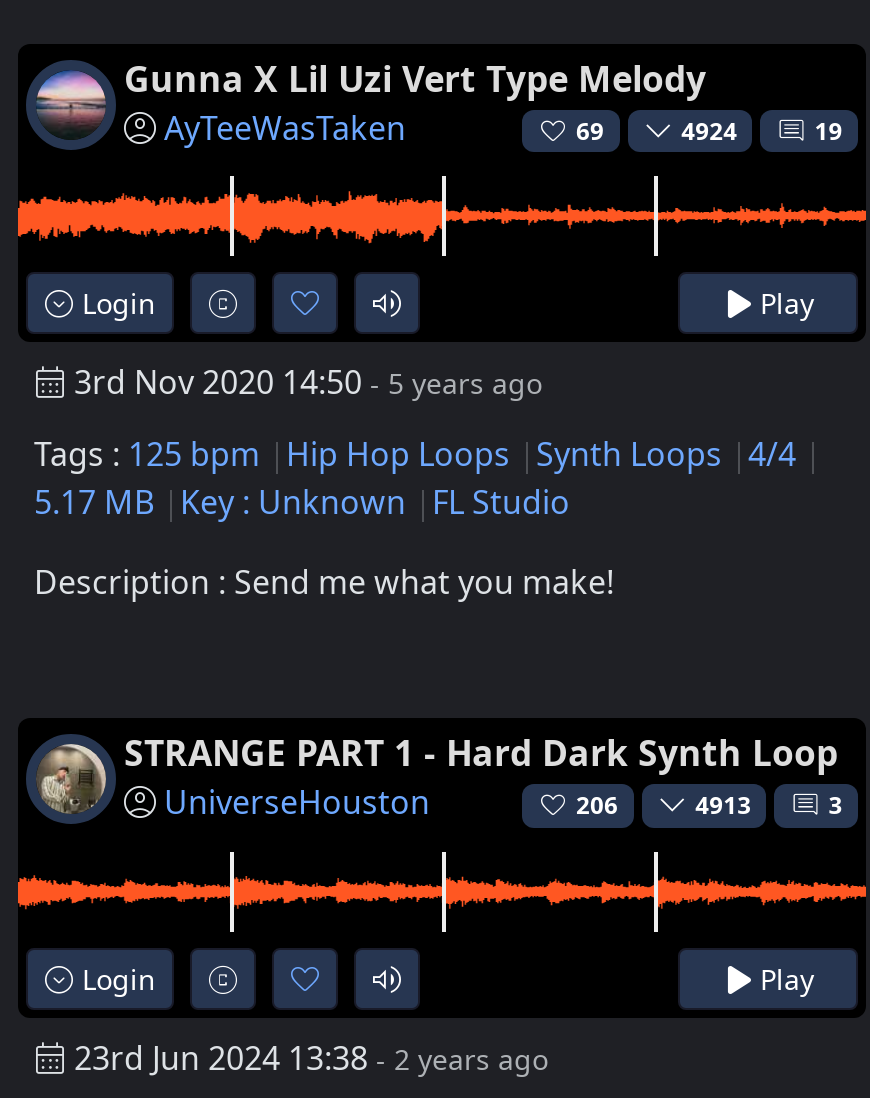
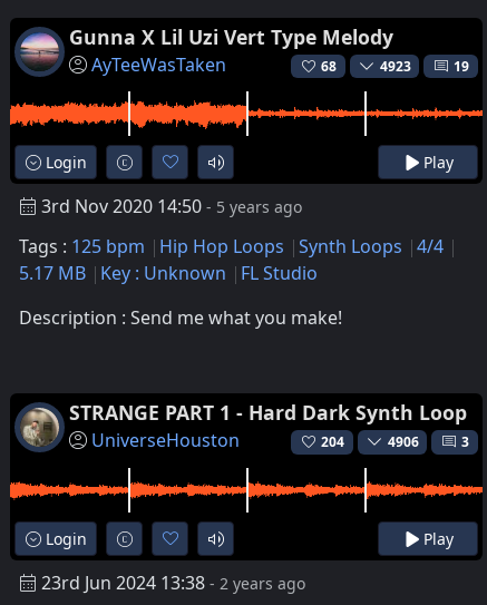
[576,114,604,148] 69 -> [321,57,337,76] 68
[681,114,737,148] 4924 -> [380,57,411,76] 4923
[576,789,618,823] 206 -> [321,433,344,452] 204
[695,789,751,823] 4913 -> [387,433,419,452] 4906

